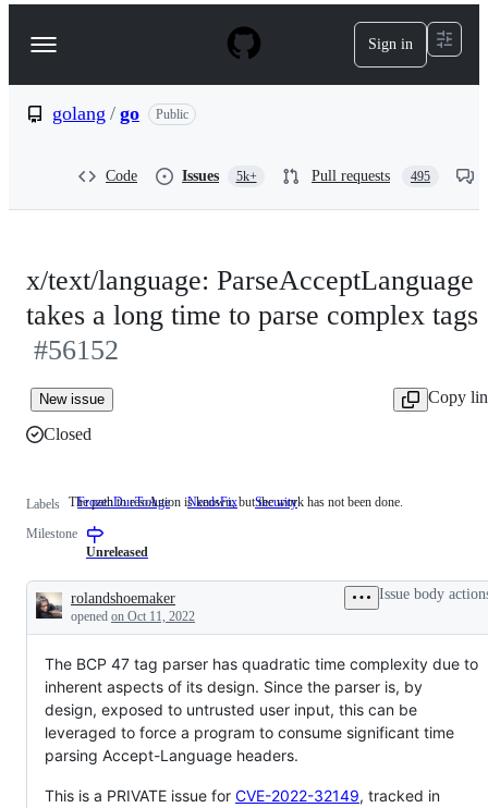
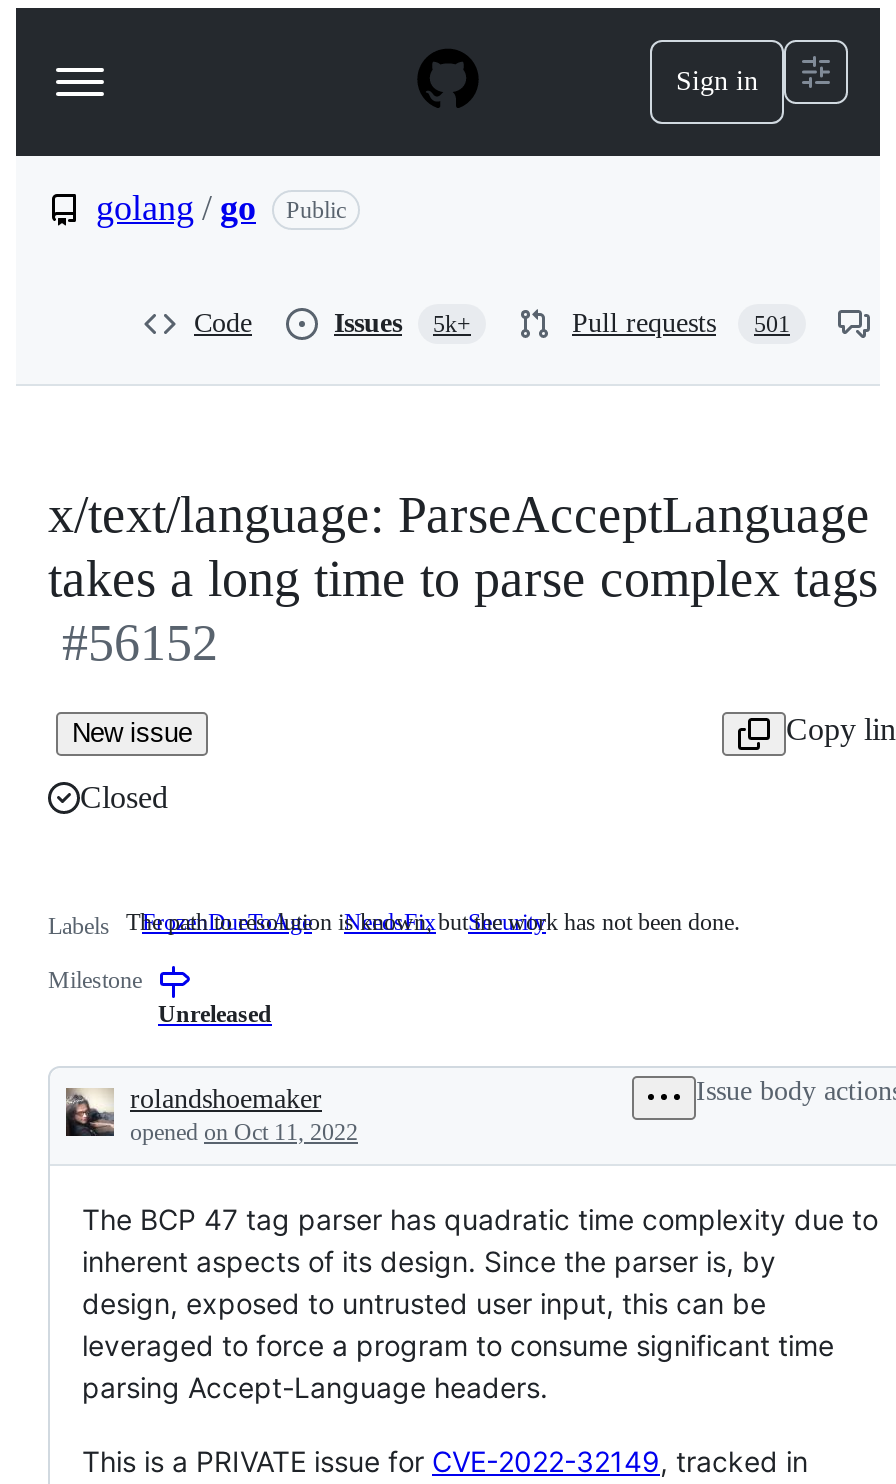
[312,168,430,184] Pull requests 495 -> [572,308,790,338] Pull requests 501

